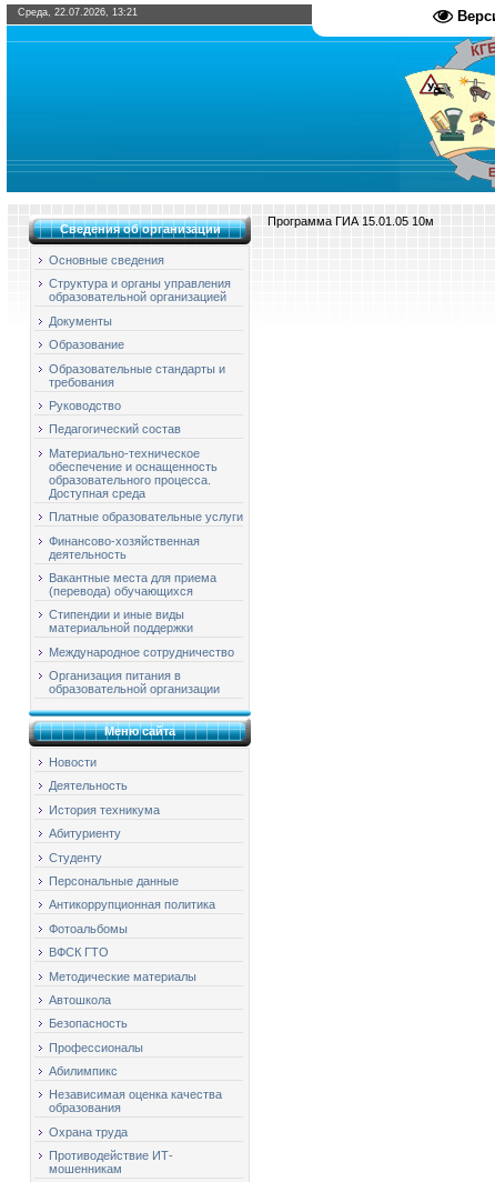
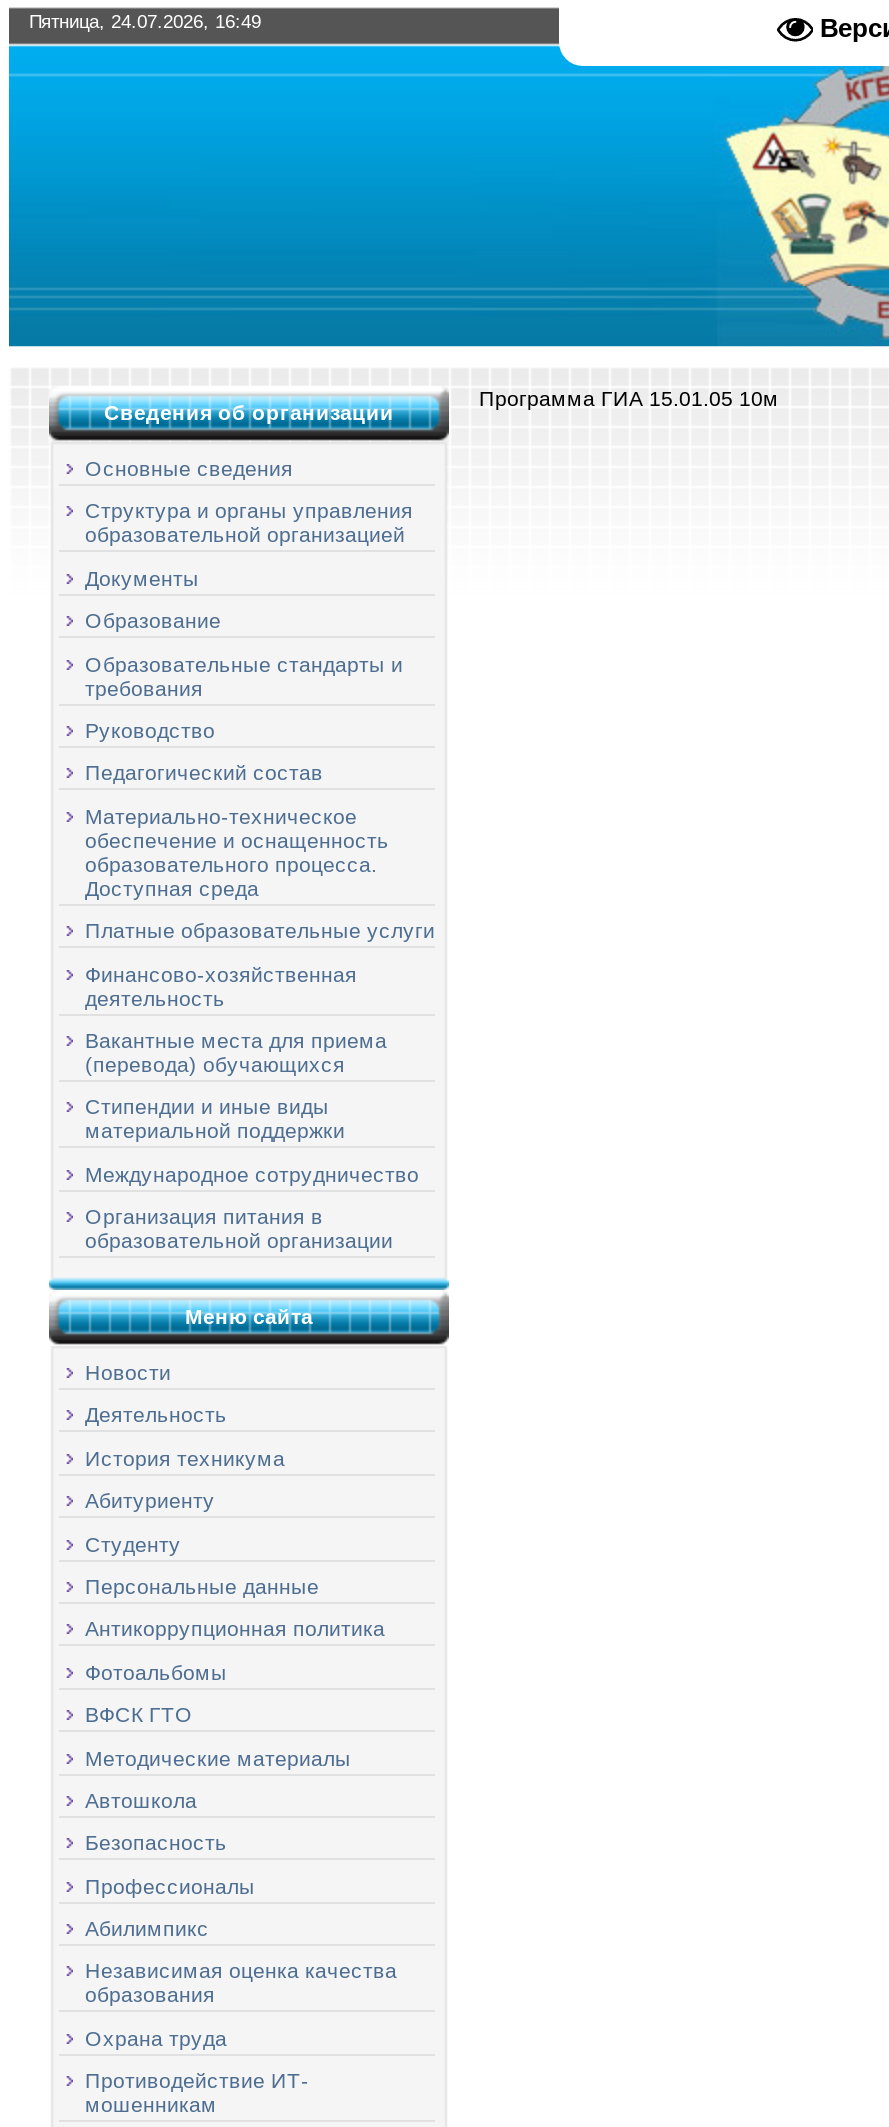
[18,7,138,18] Среда, 22.07.2026, 13:21 -> [29,12,261,32] Пятница, 24.07.2026, 16:49

